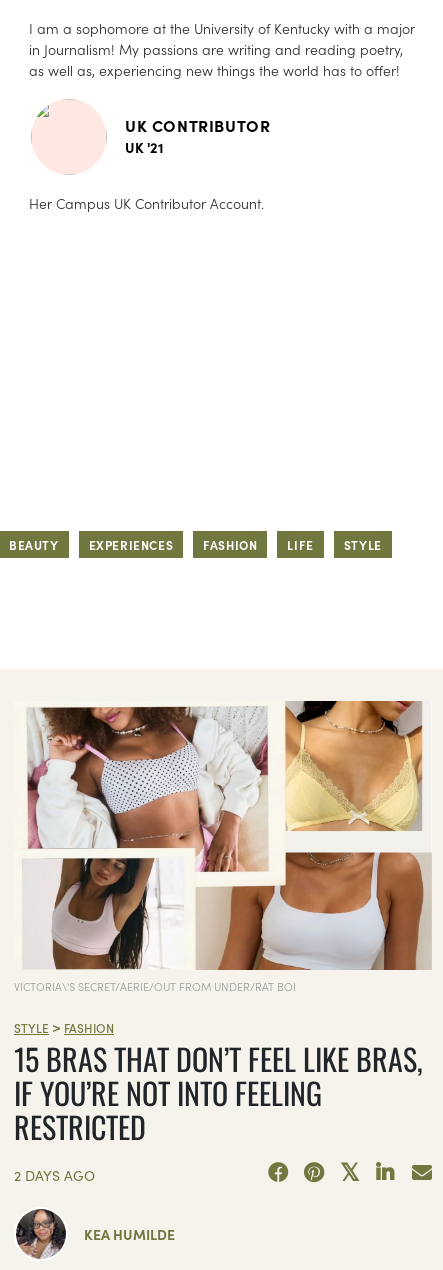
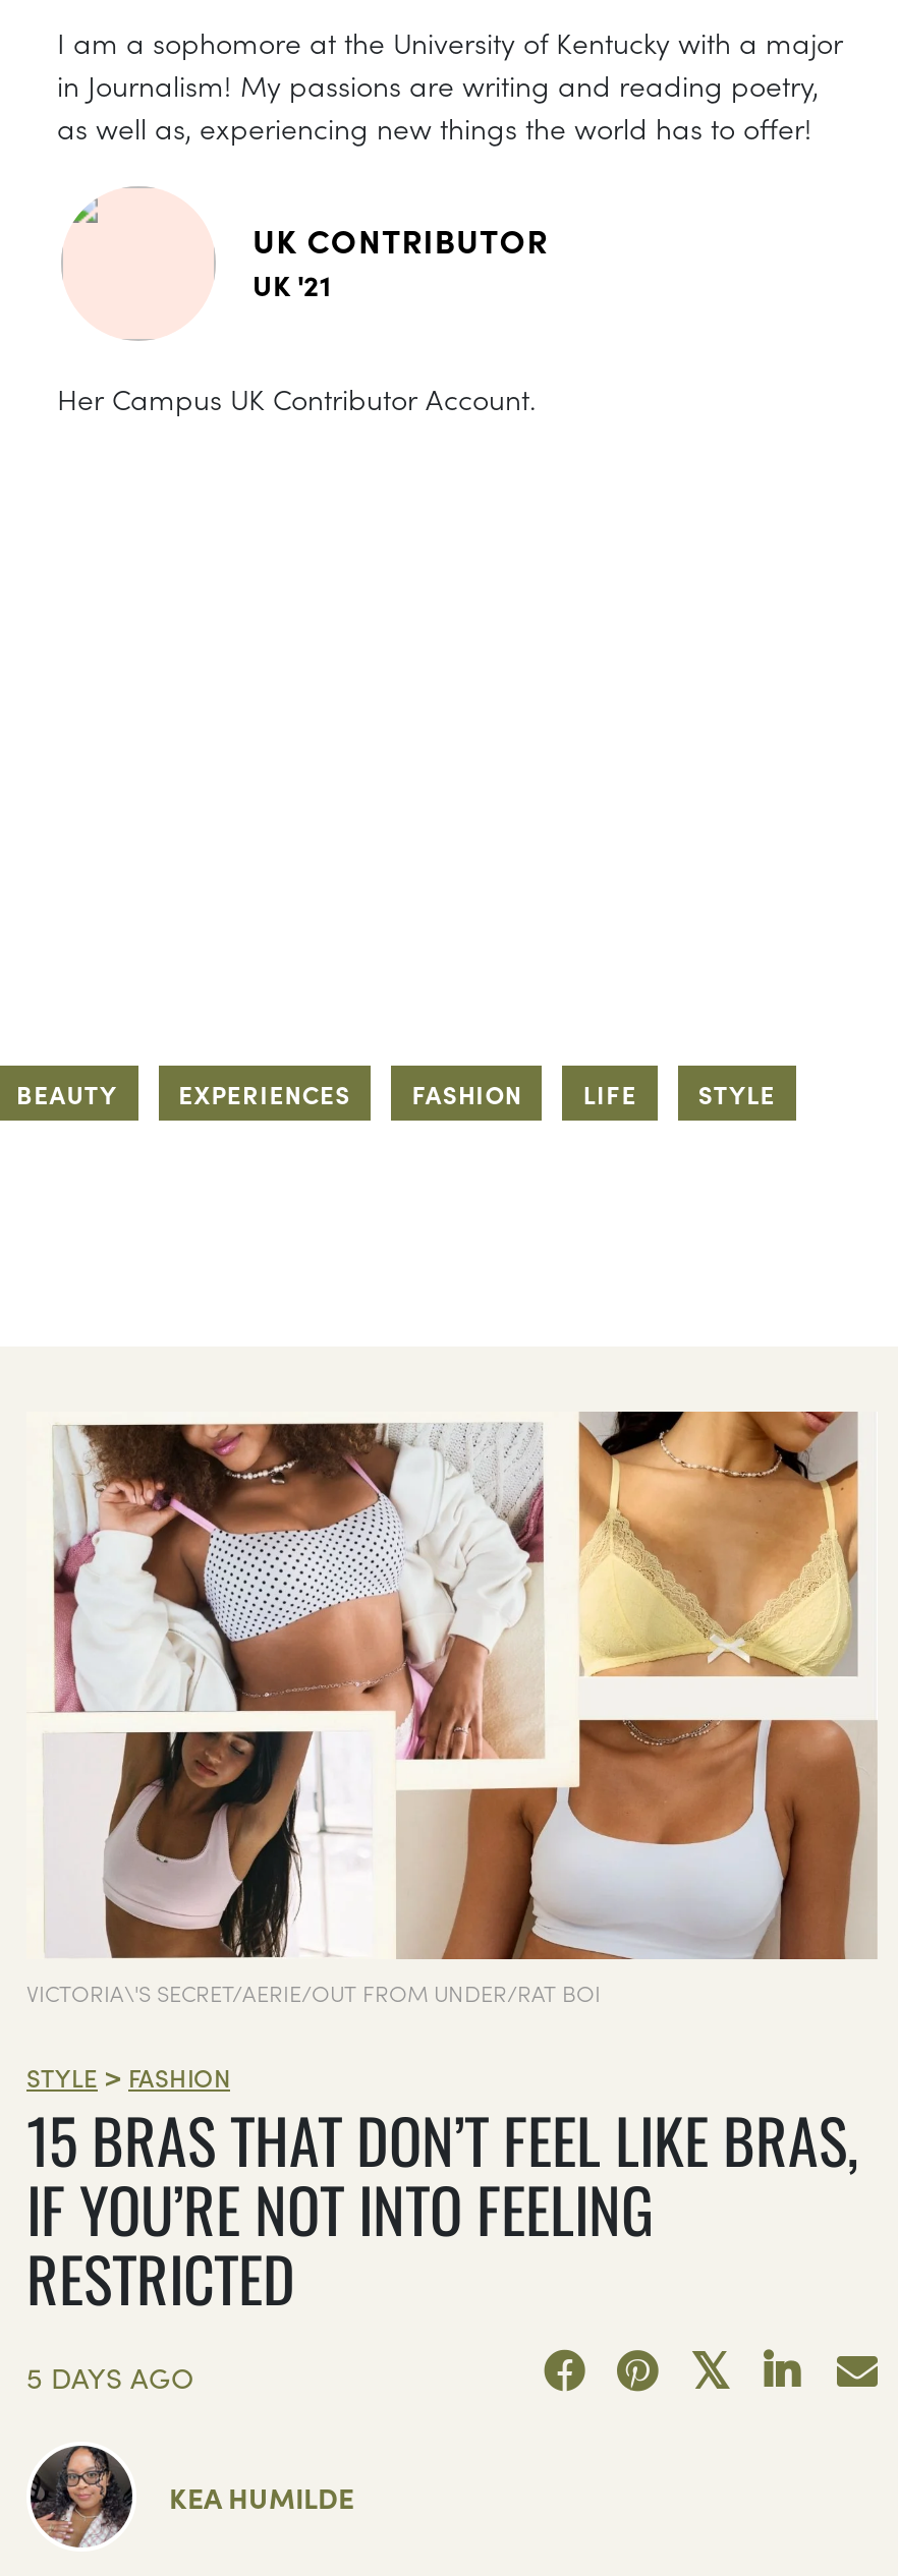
[14,1165,95,1185] 2 DAYS AGO -> [26,2356,193,2397] 5 DAYS AGO

